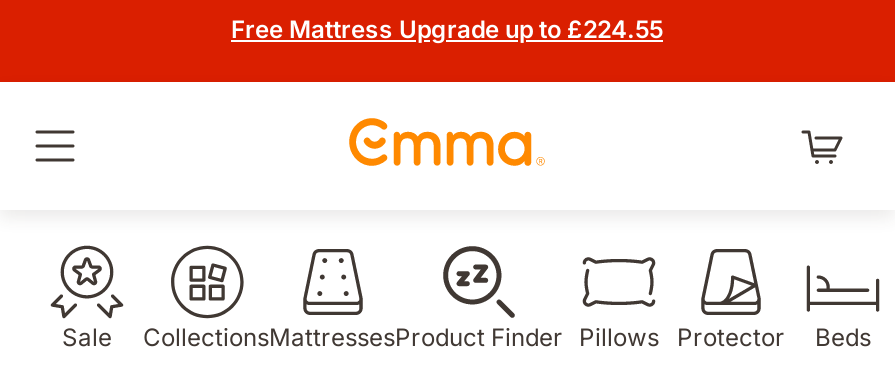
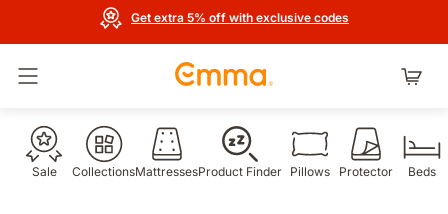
[231,14,663,44] Free Mattress Upgrade up to £224.55 -> [131,10,349,25] Get extra 5% off with exclusive codes

